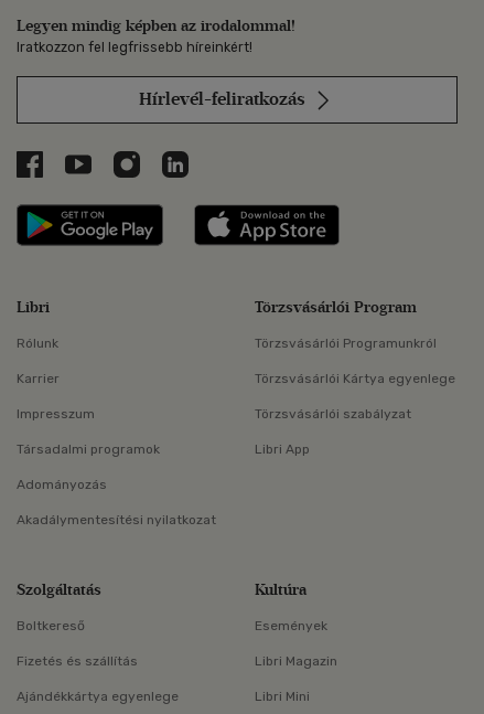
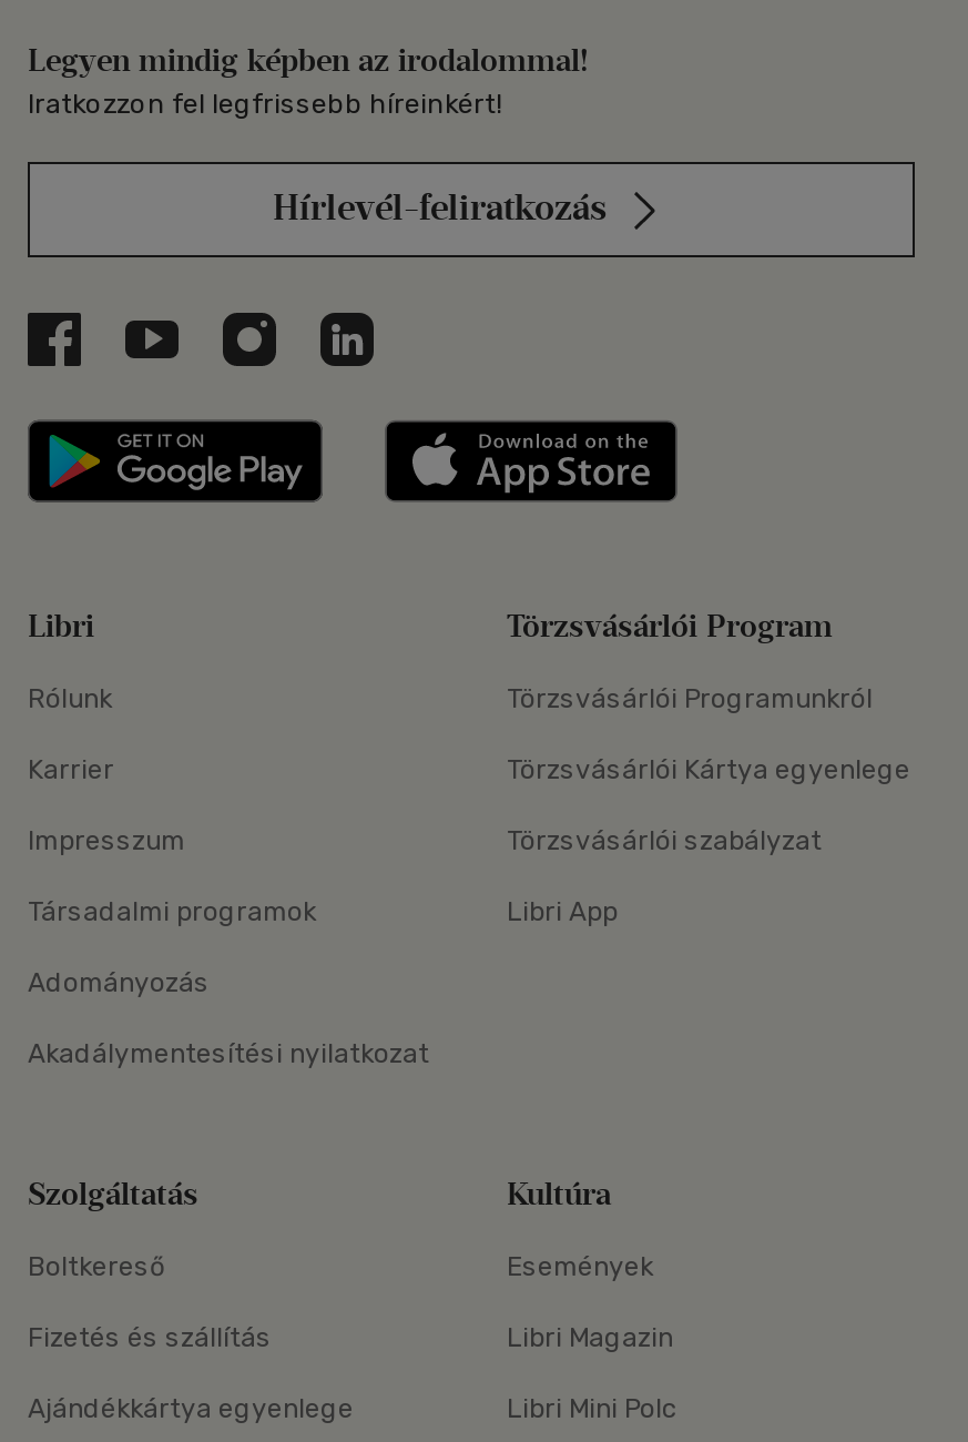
[255,689,310,705] Libri Mini -> [507,1394,677,1425] Libri Mini Polc

